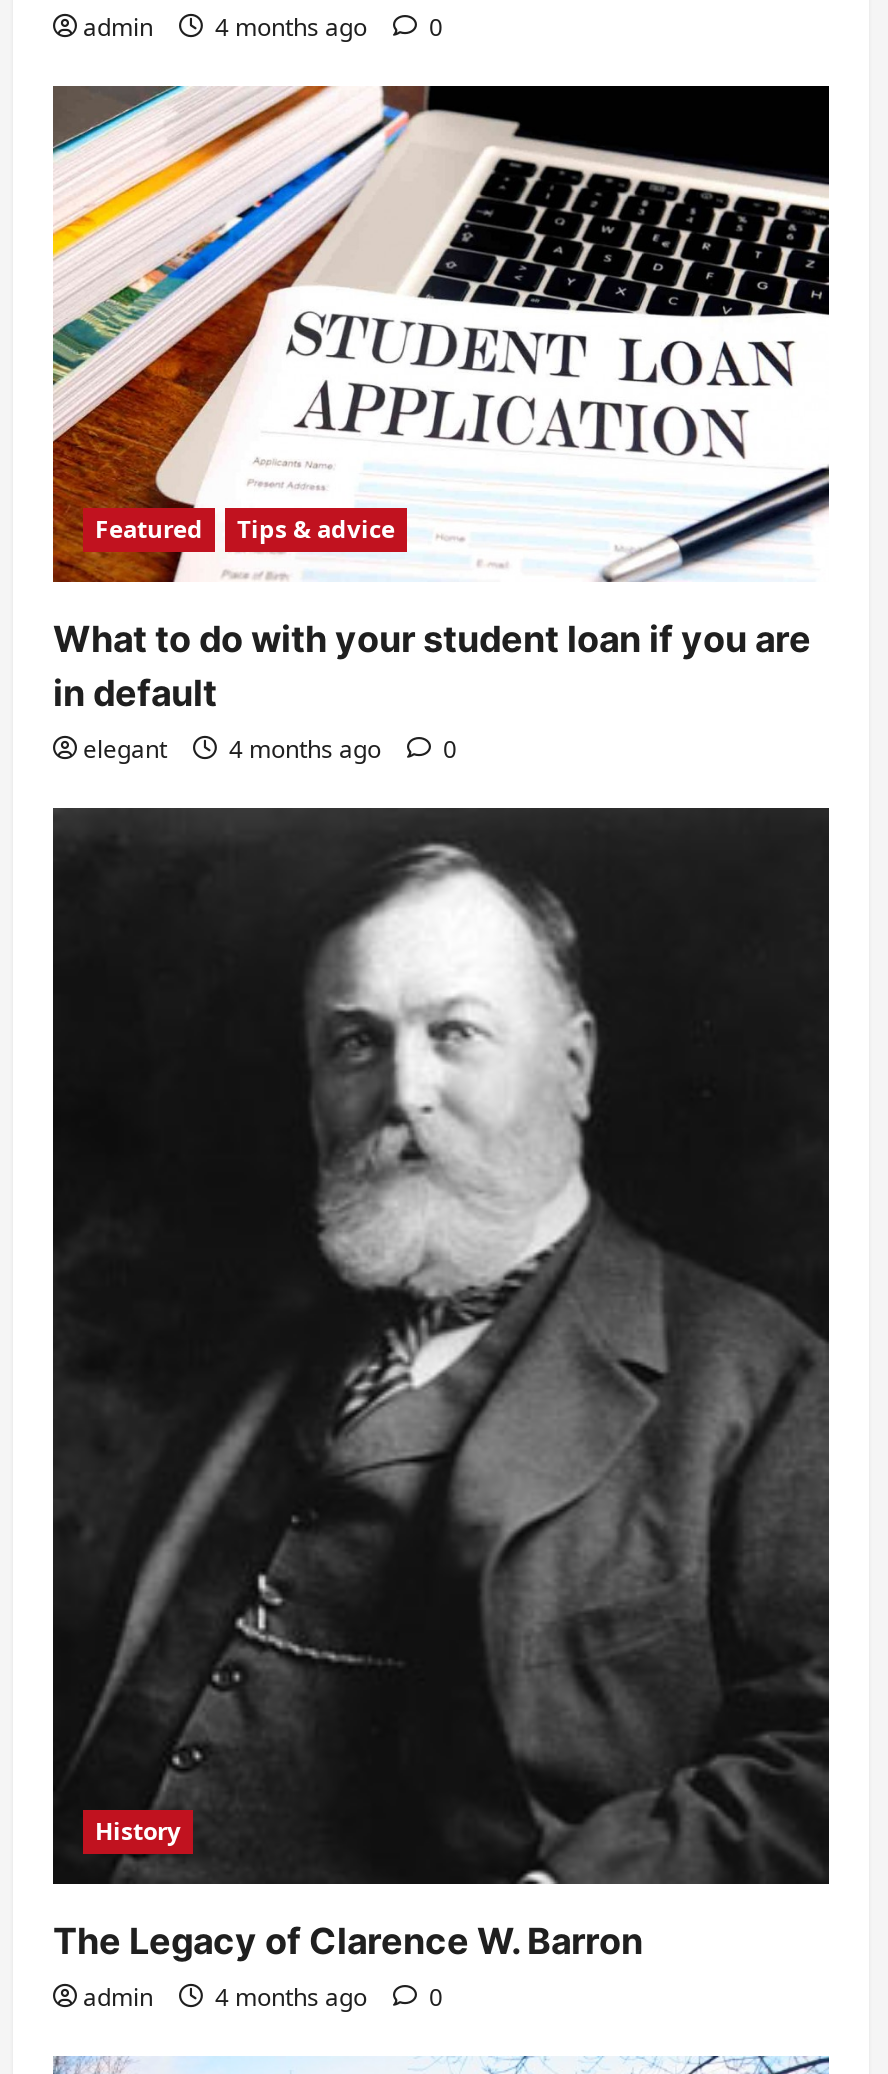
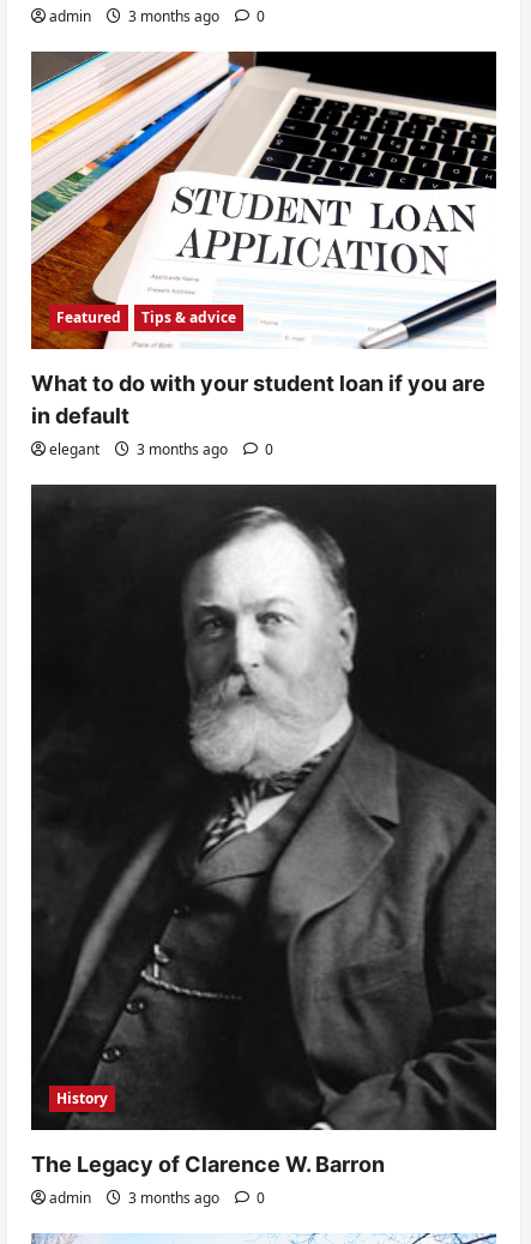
[83,9,443,43] admin 4 months ago 0 -> [49,6,265,26] admin 3 months ago 0
[83,733,457,767] elegant 4 months ago 0 -> [49,440,273,460] elegant 3 months ago 0
[83,1979,443,2013] admin 4 months ago 0 -> [49,1187,265,1208] admin 3 months ago 0

